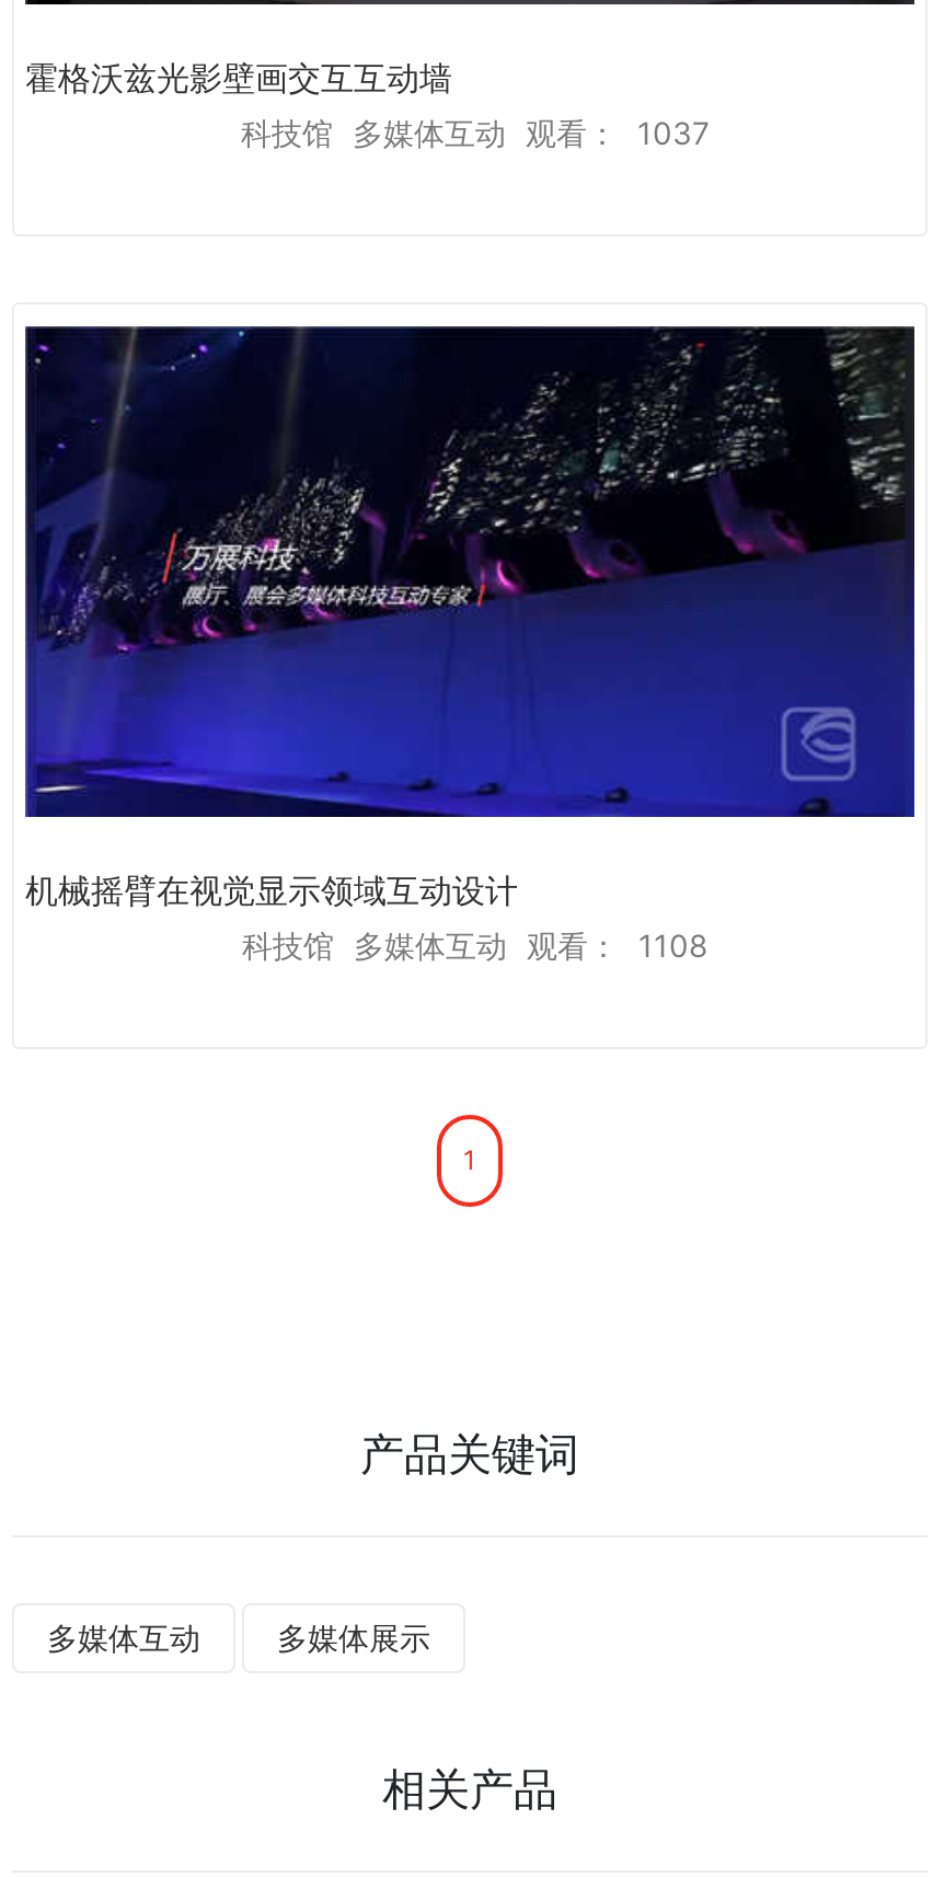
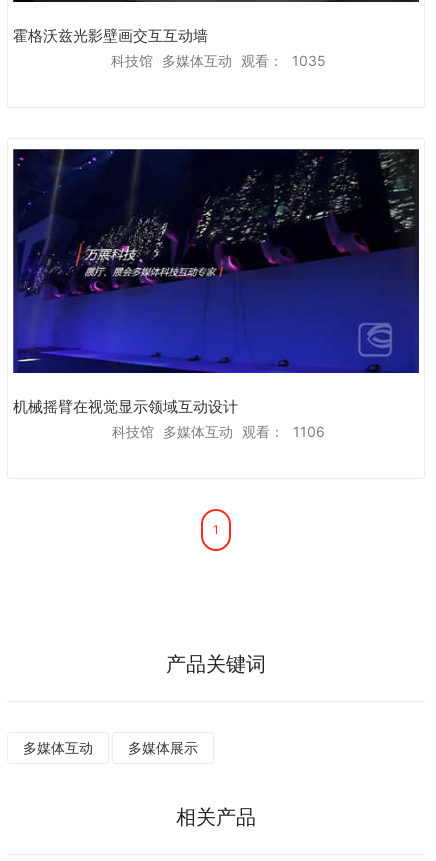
[241,115,710,152] 科技馆 多媒体互动 观看： 1037 -> [111,52,326,69] 科技馆 多媒体互动 观看： 1035
[242,926,709,963] 科技馆 多媒体互动 观看： 1108 -> [112,423,325,440] 科技馆 多媒体互动 观看： 1106

